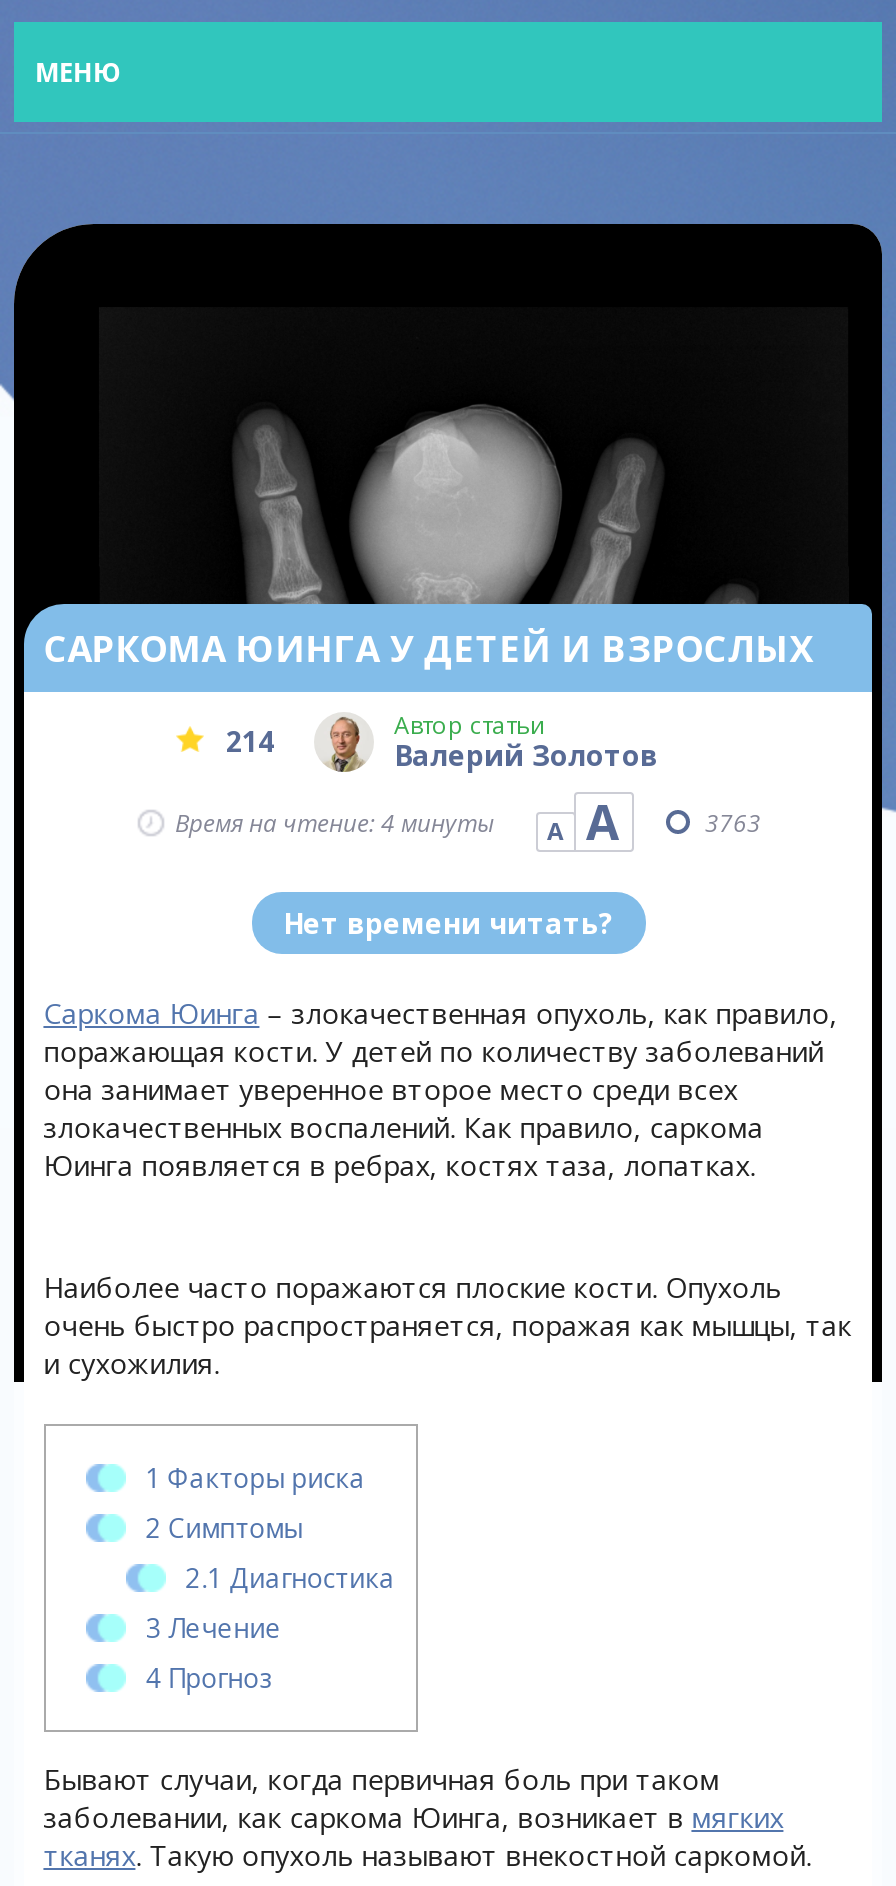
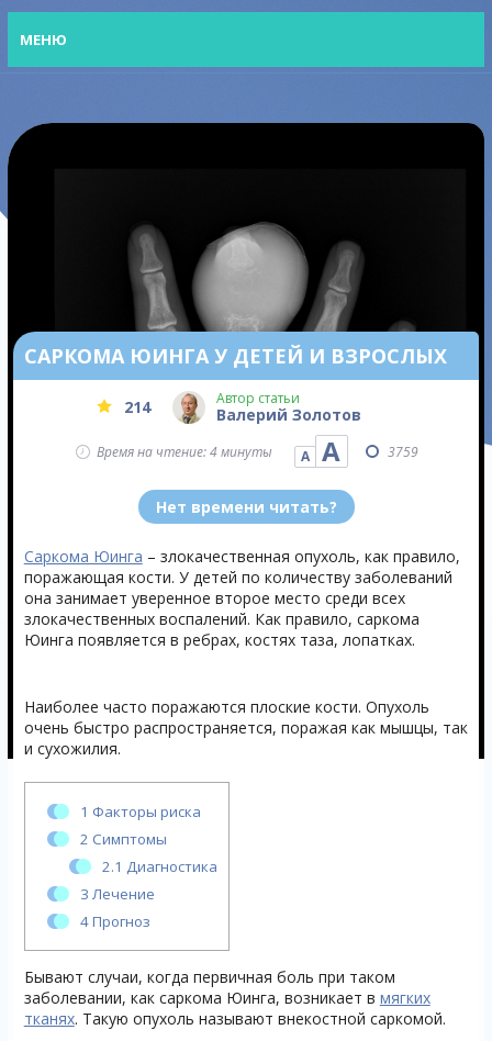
[705,805,761,839] 3763 -> [387,442,418,461] 3759

